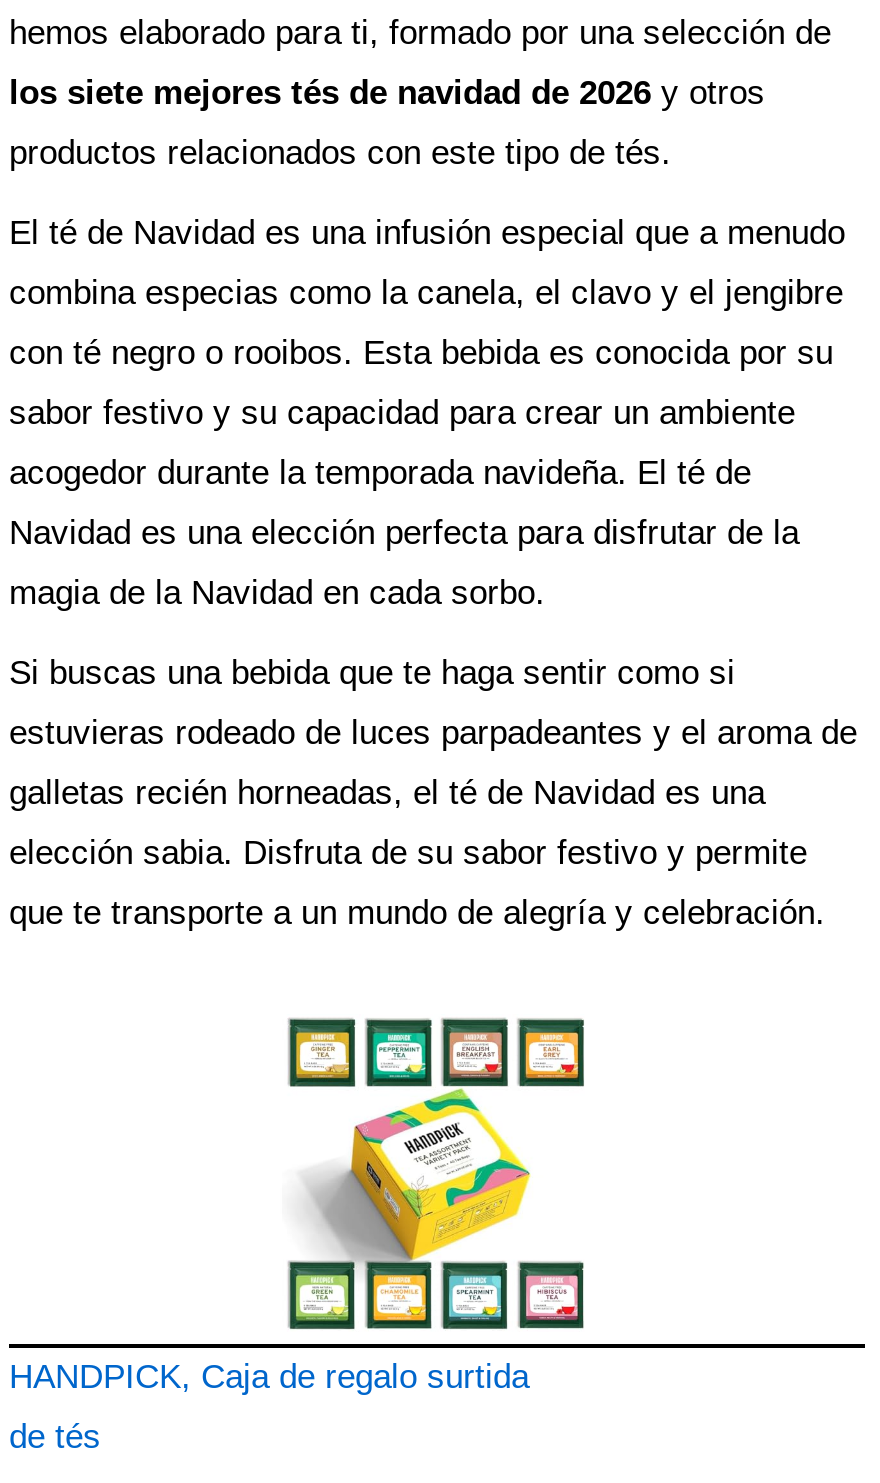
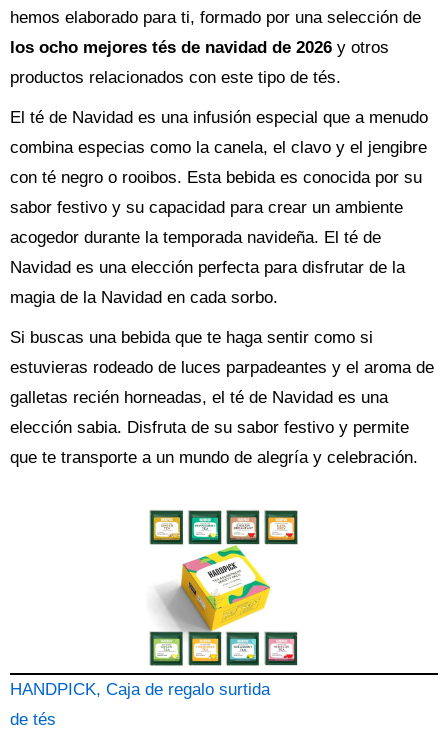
[9,74,765,112] los siete mejores tés de navidad de 2026 y otros -> [10,38,389,57] los ocho mejores tés de navidad de 2026 y otros

